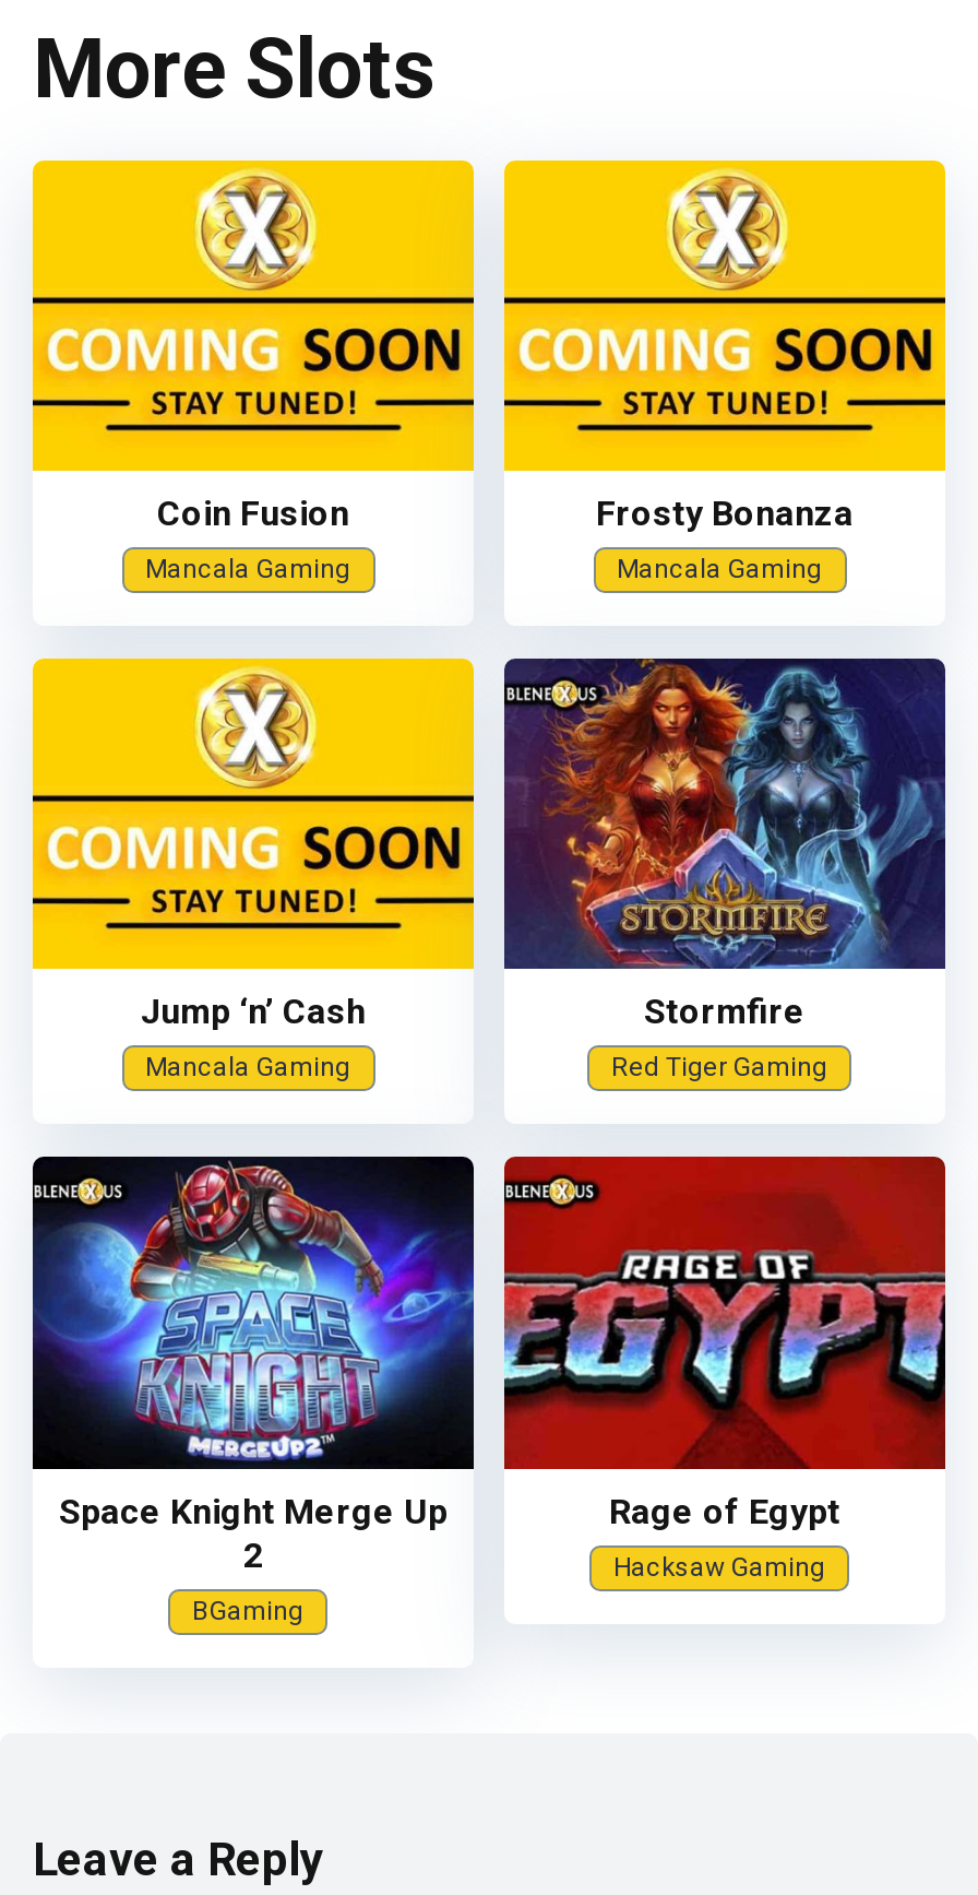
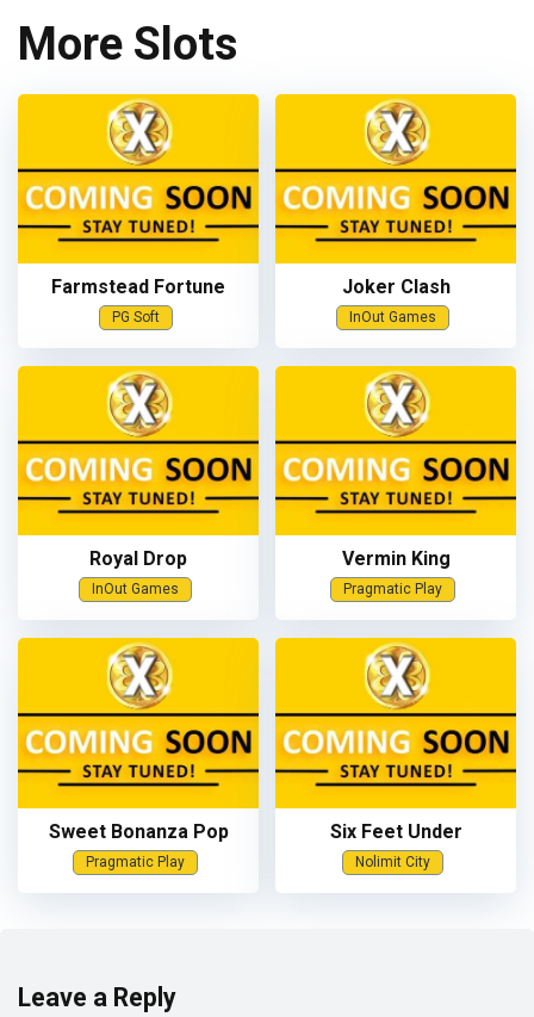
[157,492,349,534] Coin Fusion -> [51,275,225,298] Farmstead Fortune
[596,492,854,534] Frosty Bonanza -> [341,275,450,298] Joker Clash
[145,554,350,584] Mancala Gaming -> [111,309,159,325] PG Soft
[617,554,822,584] Mancala Gaming -> [349,309,436,325] InOut Games
[502,656,947,1033] [image] | Stormfire -> [274,365,517,570] [image] | Vermin King
[141,991,366,1033] Jump ‘n’ Cash -> [89,547,187,570] Royal Drop
[145,1052,350,1083] Mancala Gaming -> [92,581,179,598] InOut Games
[611,1052,827,1083] Red Tiger Gaming -> [343,581,442,598] Pragmatic Play
[31,1154,476,1575] [image] | Space Knight Merge Up | 2 -> [17,637,260,842] [image] | Sweet Bonanza Pop
[502,1154,947,1531] [image] | Rage of Egypt -> [274,637,517,842] [image] | Six Feet Under
[613,1551,825,1582] Hacksaw Gaming -> [355,853,430,870] Nolimit City
[192,1595,303,1625] BGaming -> [86,853,185,870] Pragmatic Play

